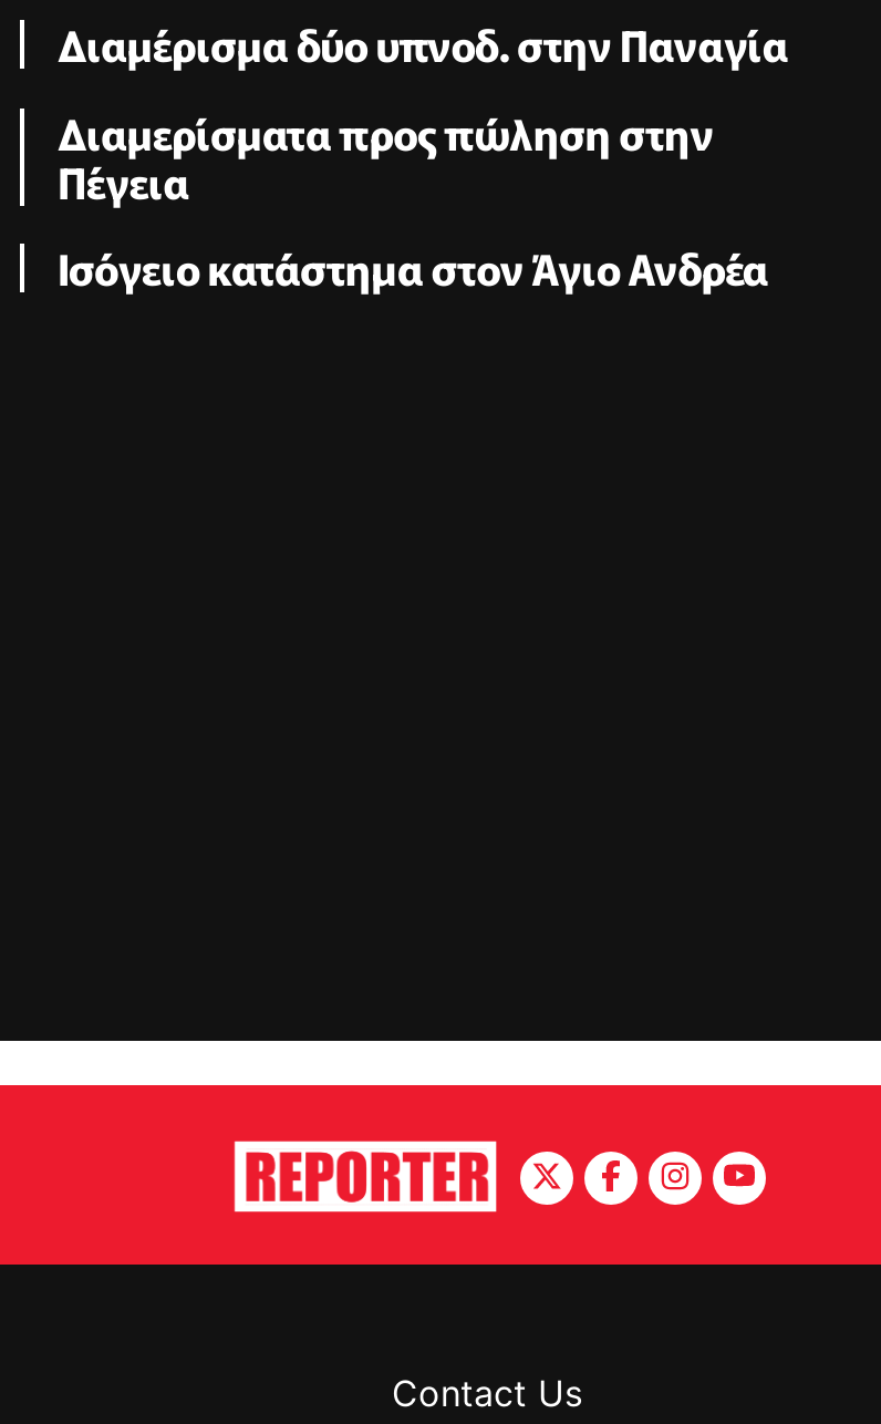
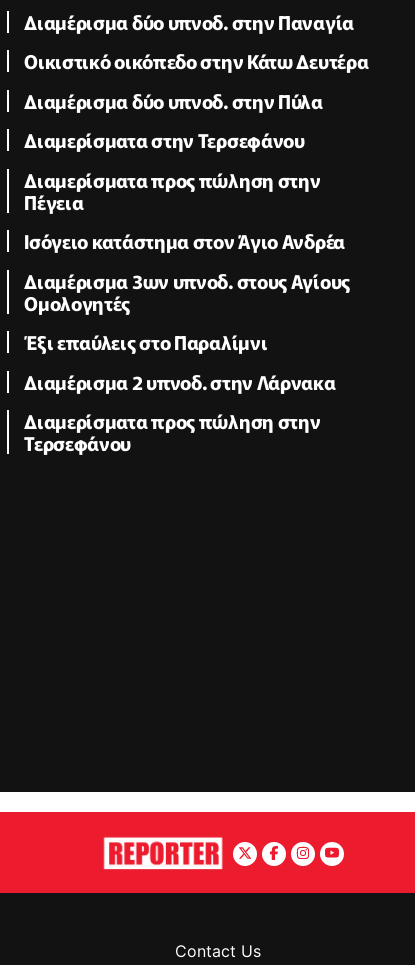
none -> [24,47,368,153] Οικιστικό οικόπεδο στην Κάτω Δευτέρα | Διαμέρισμα δύο υπνοδ. στην Πύλα | Διαμερίσματα στην Τερσεφάνου
none -> [24,267,350,456] Διαμέρισμα 3ων υπνοδ. στους Αγίους | Ομολογητές | Έξι επαύλεις στο Παραλίμνι | Διαμέρισμα 2 υπνοδ. στην Λάρνακα | Διαμερίσματα προς πώληση στην | Τερσεφάνου

